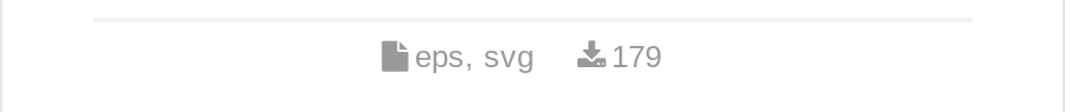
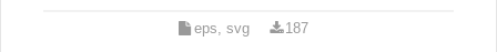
[611,39,661,74] 179 -> [285,20,309,37] 187

